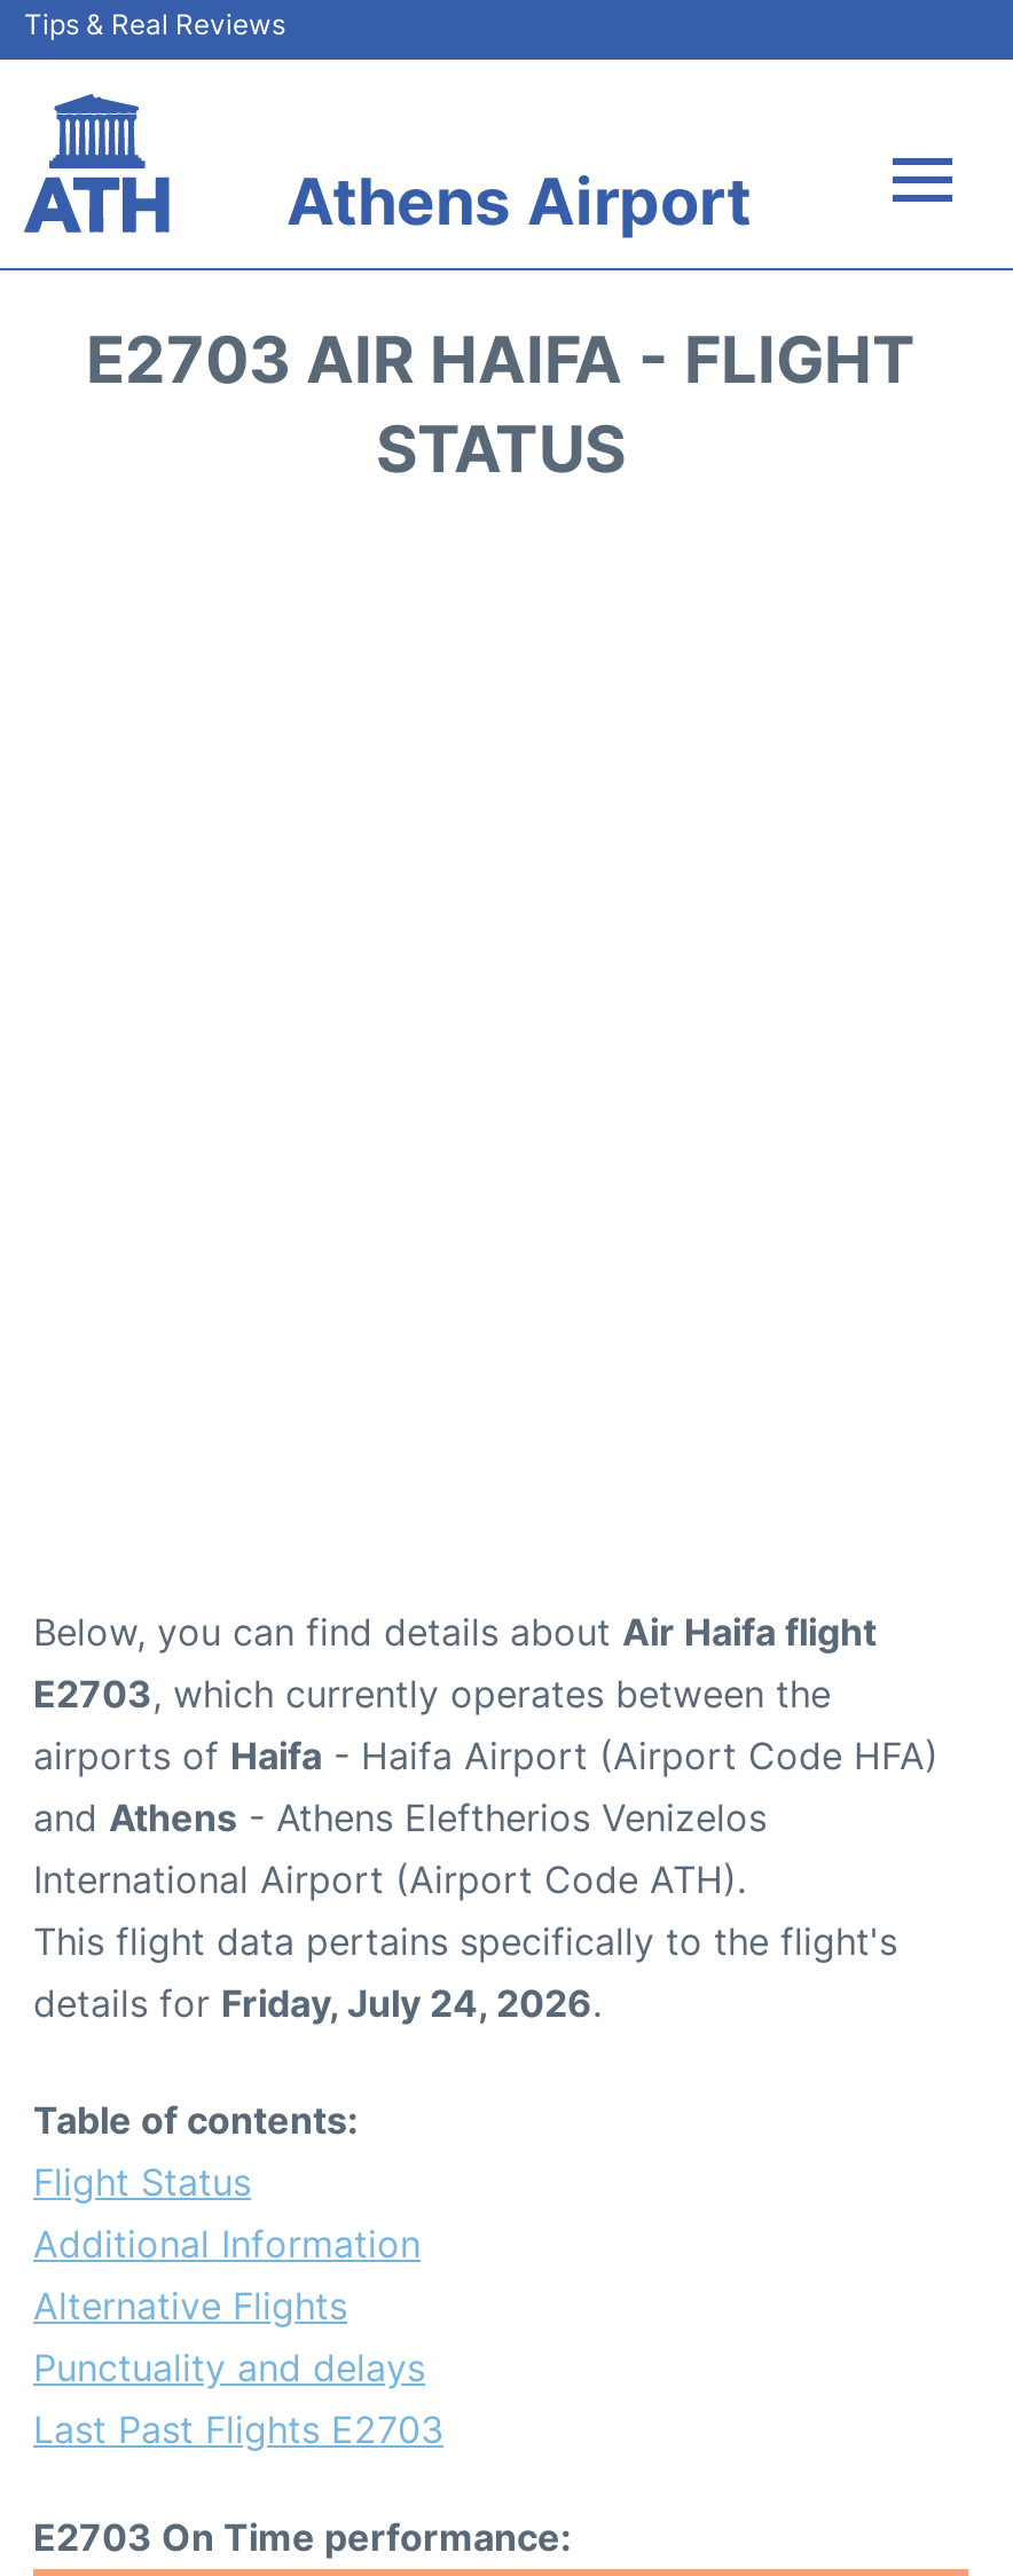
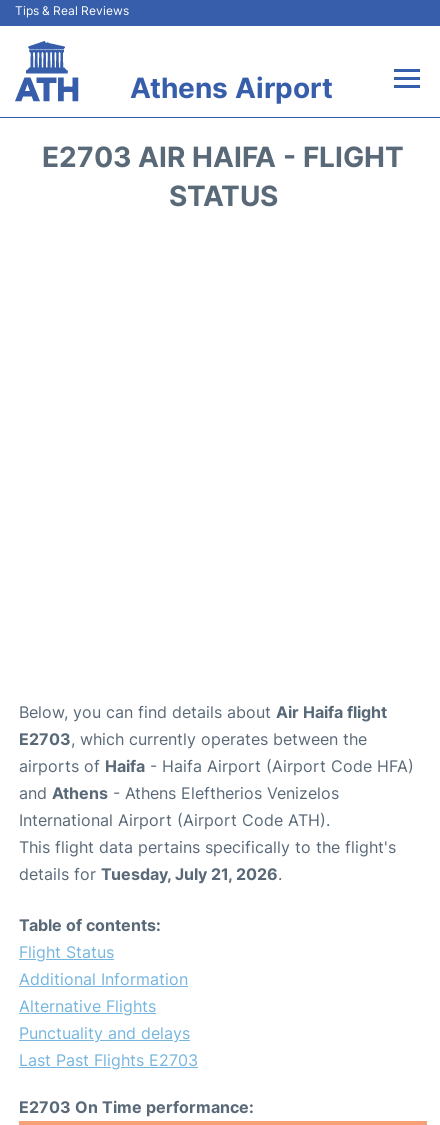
[33,1980,602,2026] details for Friday, July 24, 2026. -> [19,864,282,884] details for Tuesday, July 21, 2026.

